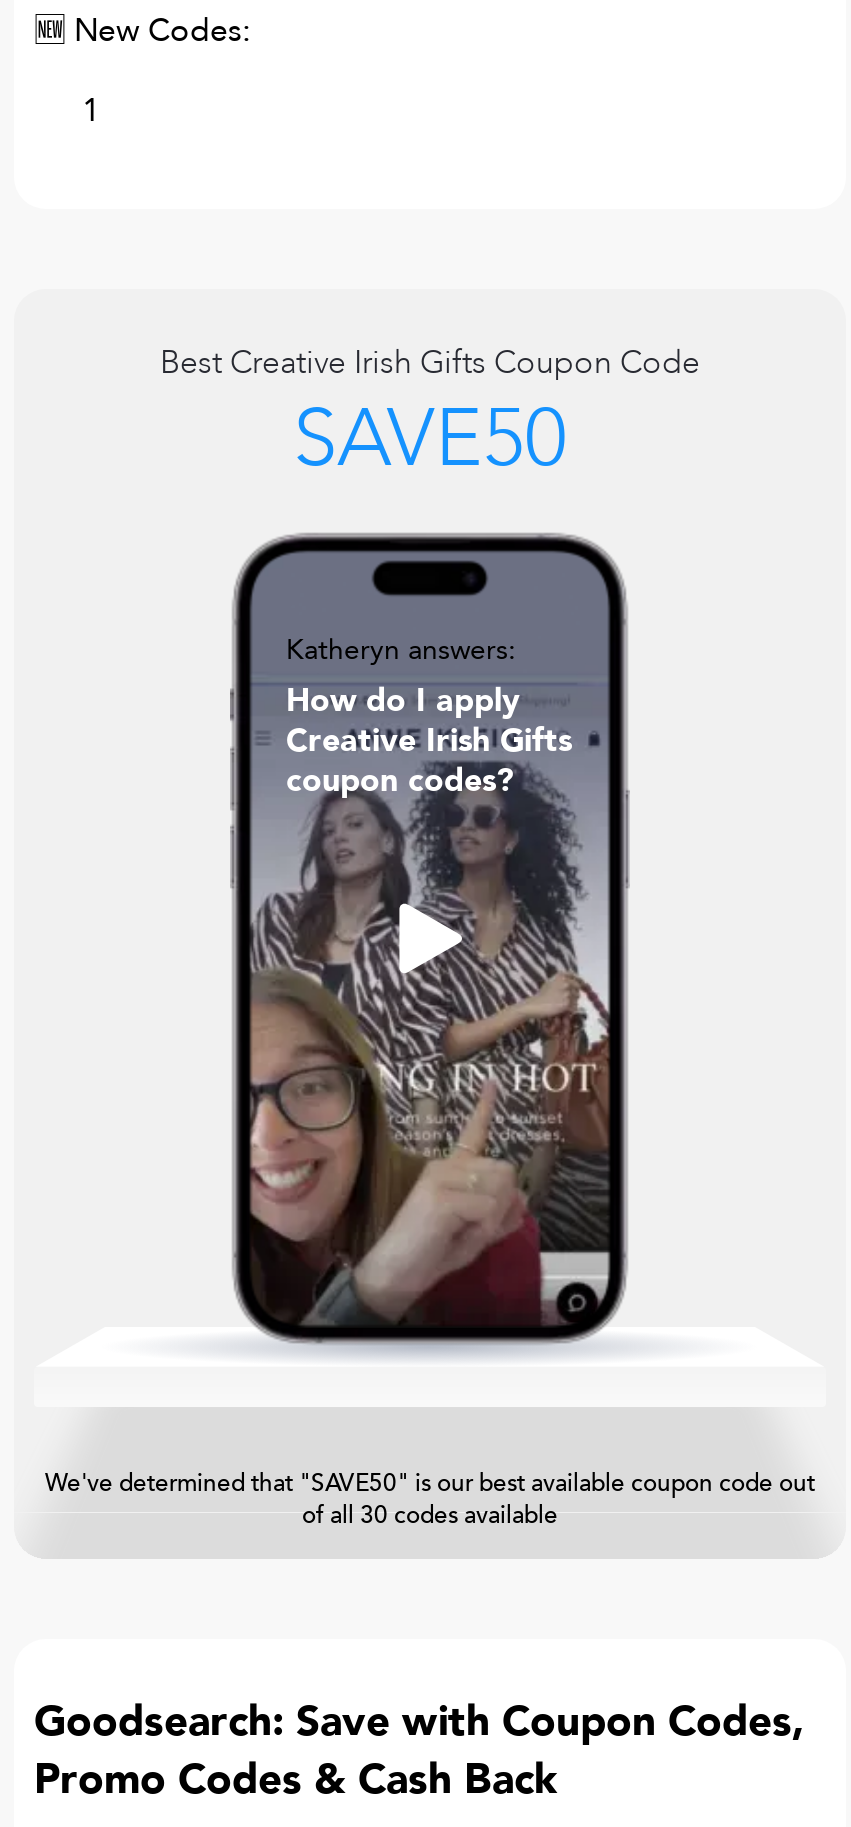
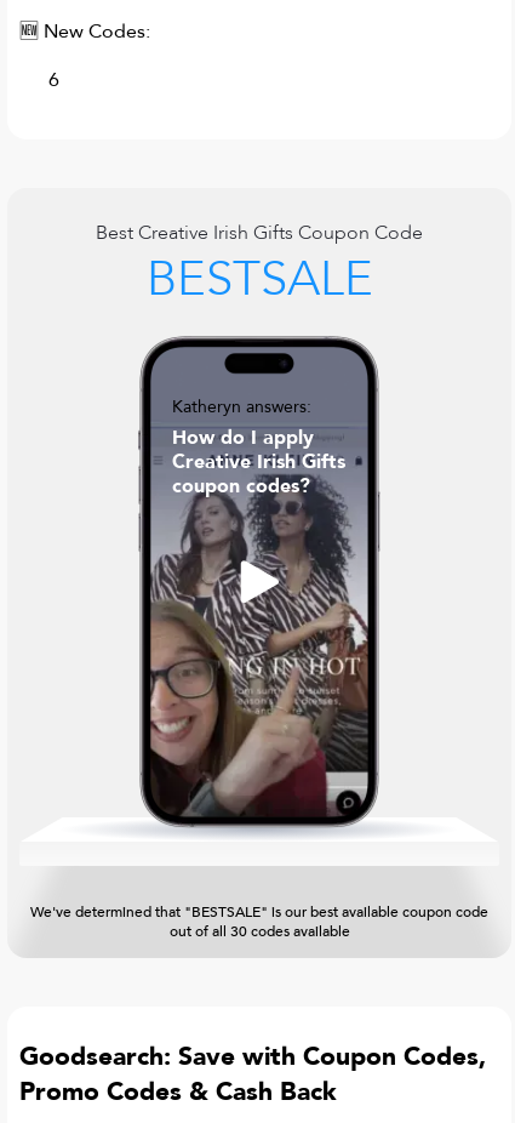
[82,89,100,133] 1 -> [48,67,59,93] 6
[293,385,567,495] SAVE50 -> [146,246,373,313] BESTSALE
[45,1467,815,1531] We've determined that "SAVE50" is our best available coupon code out | of all 30 codes available -> [30,902,488,941] We've determined that "BESTSALE" is our best available coupon code | out of all 30 codes available

